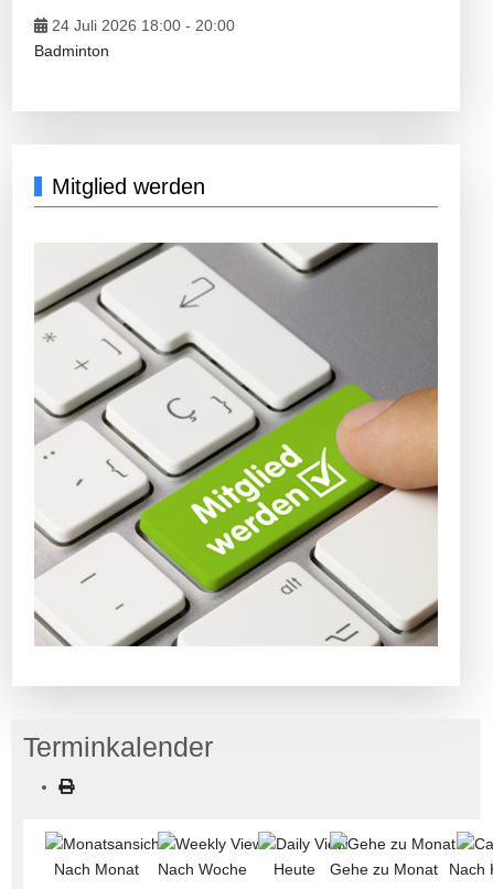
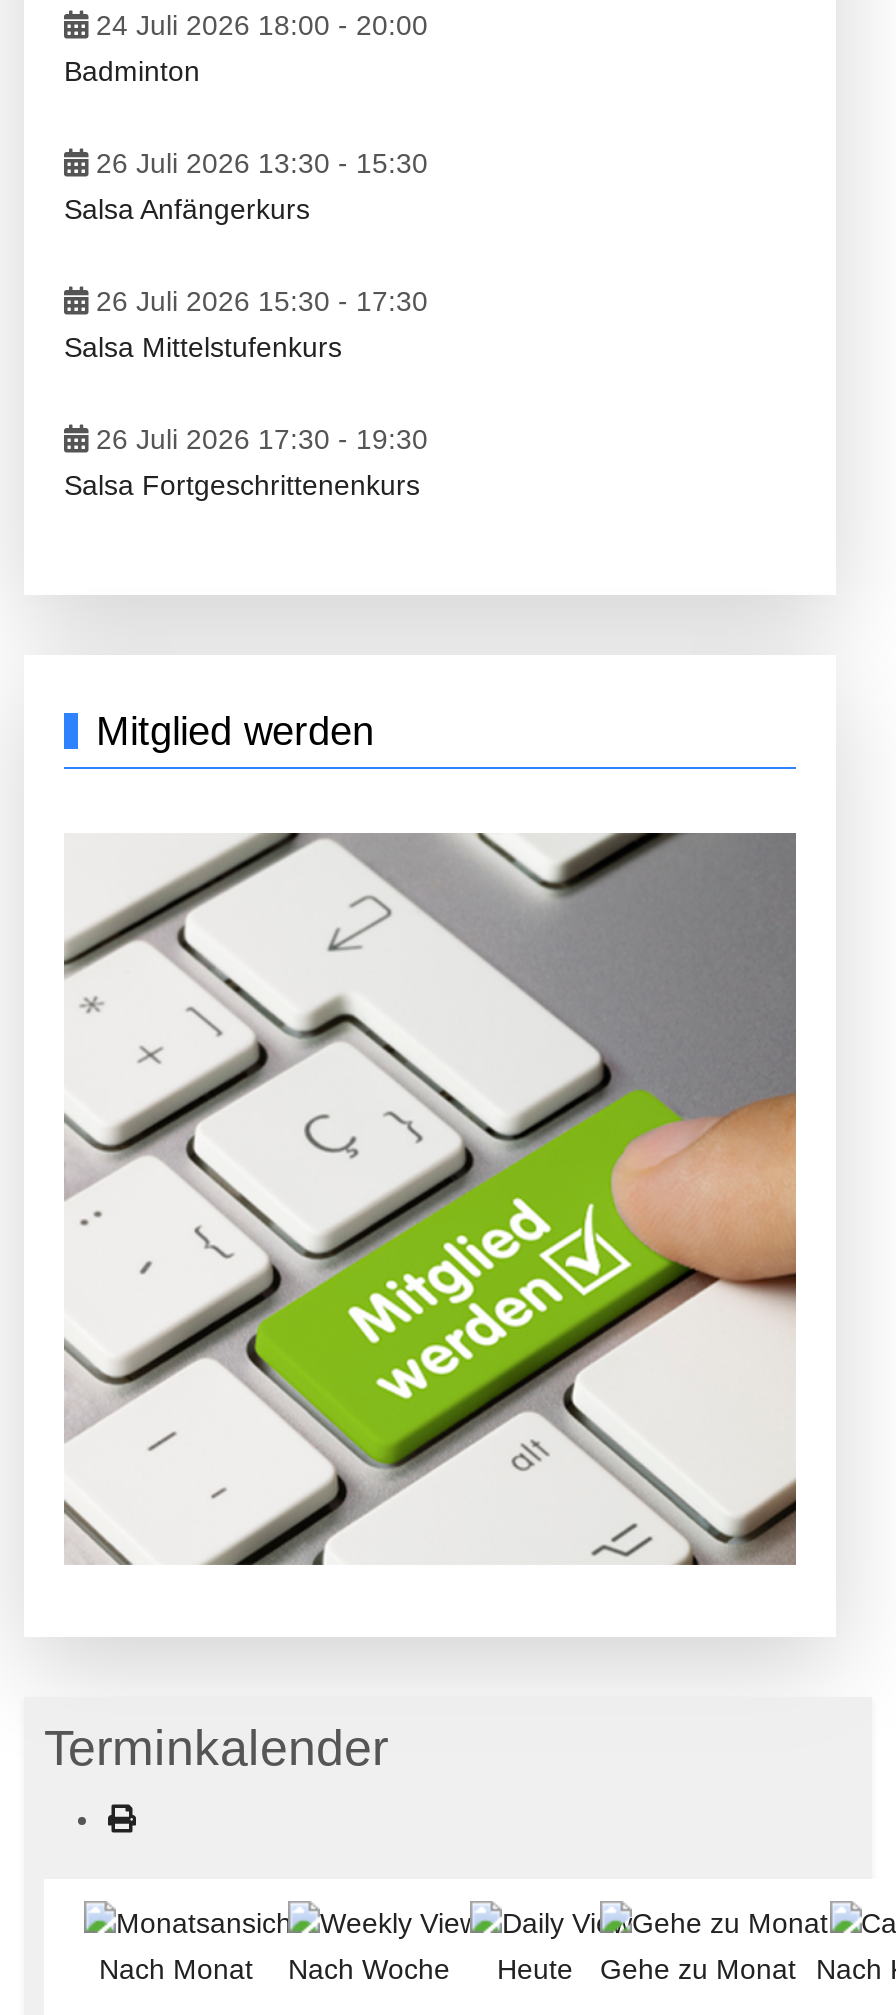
none -> [64,147,428,501] 26 Juli 2026 13:30 - 15:30 | Salsa Anfängerkurs | 26 Juli 2026 15:30 - 17:30 | Salsa Mittelstufenkurs | 26 Juli 2026 17:30 - 19:30 | Salsa Fortgeschrittenenkurs

